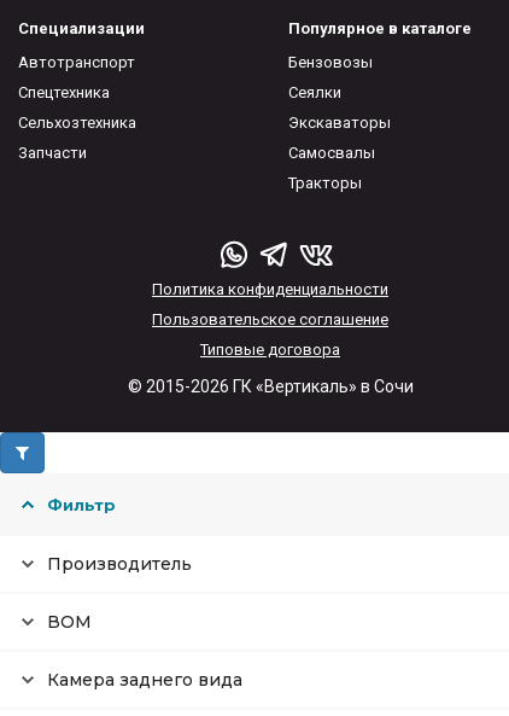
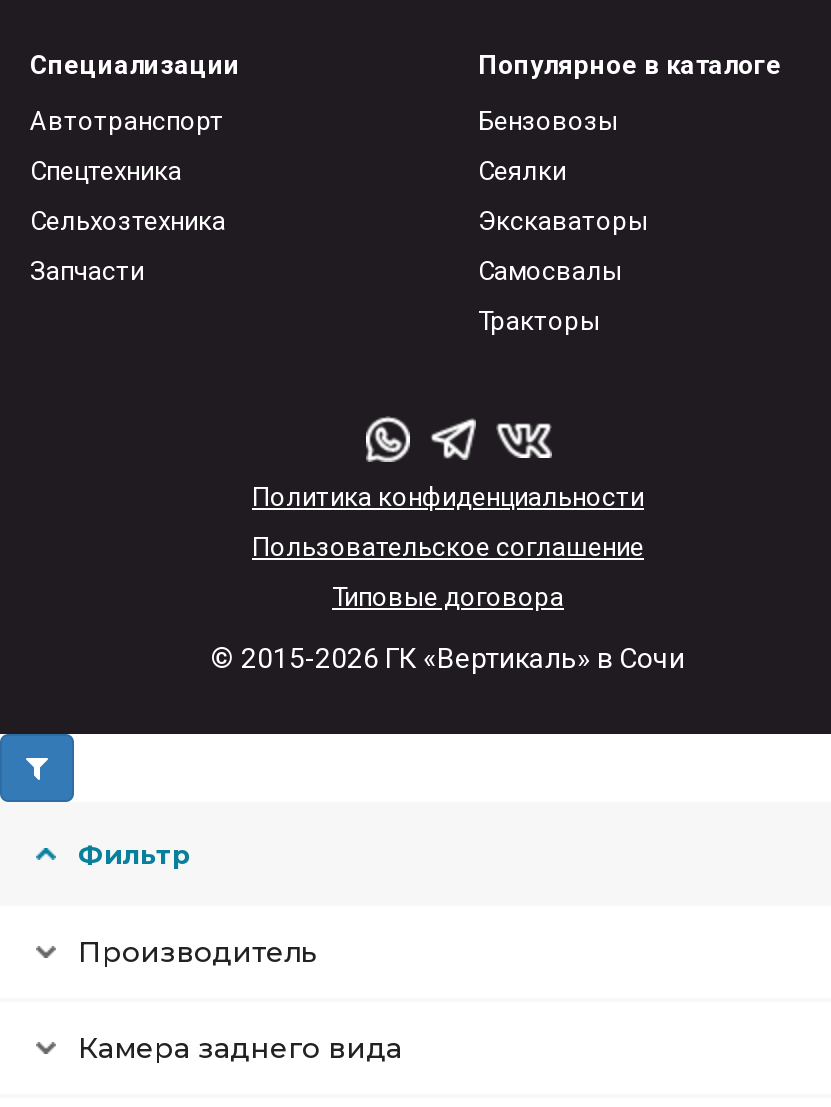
[47,611,92,633] ВОМ -> none

